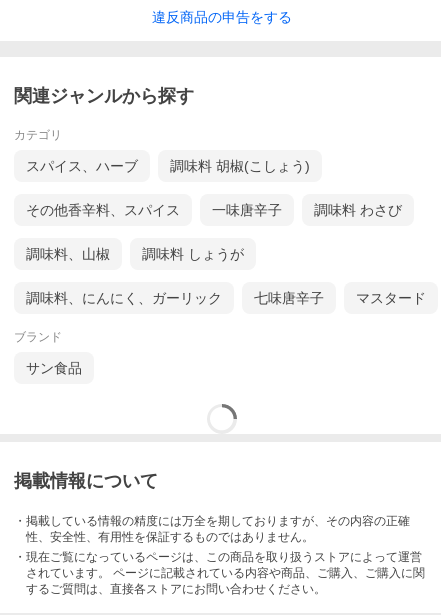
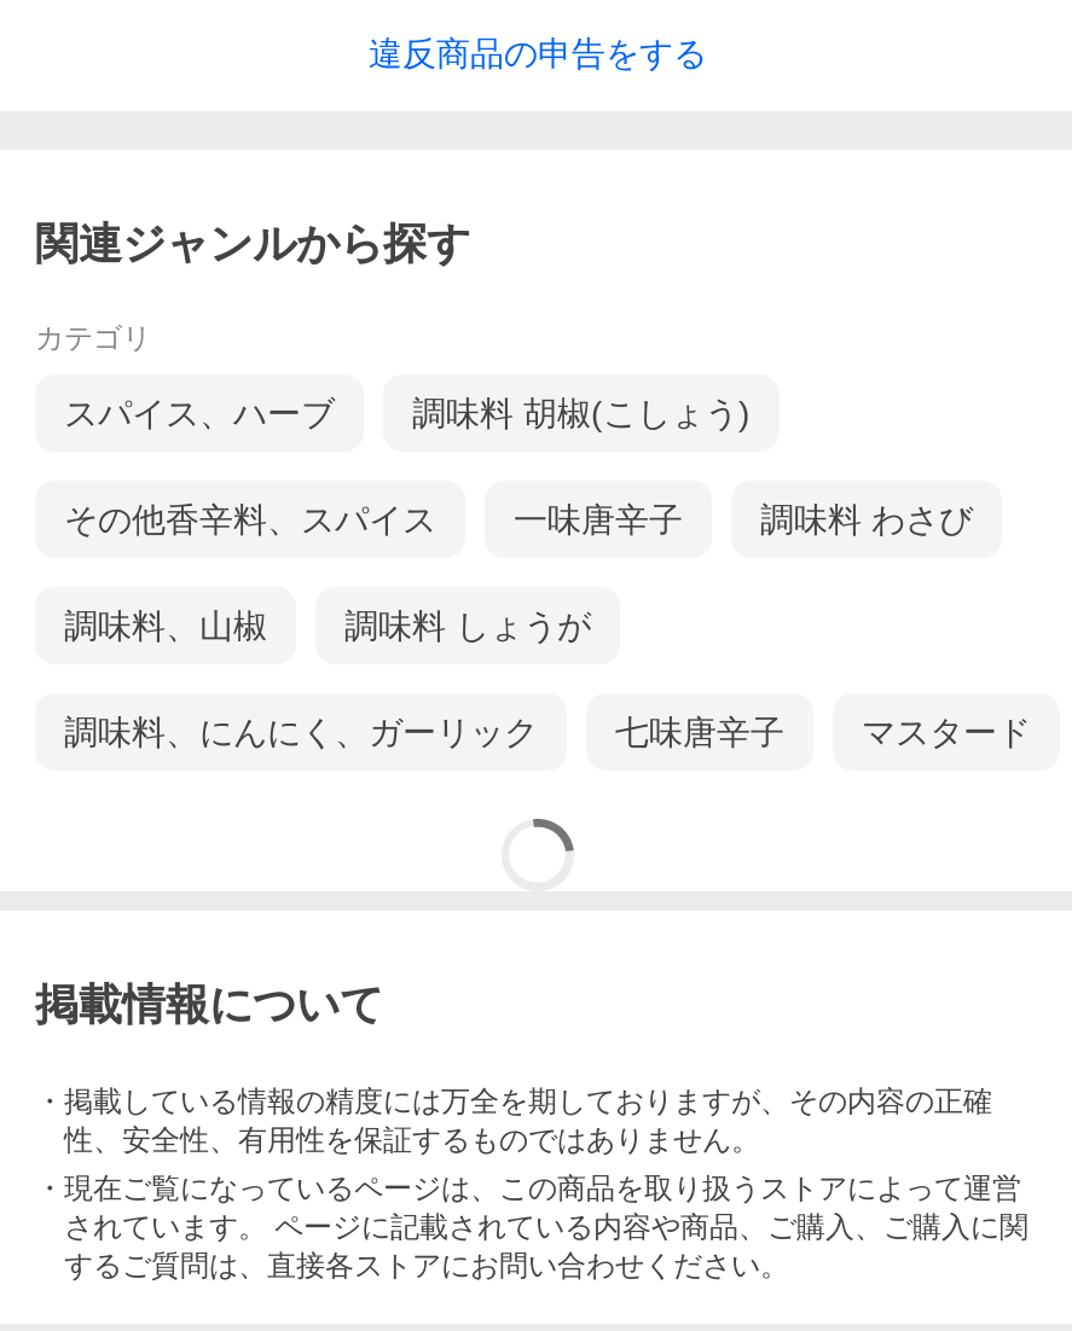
[14,330,82,376] ブランド | サン食品 -> none

